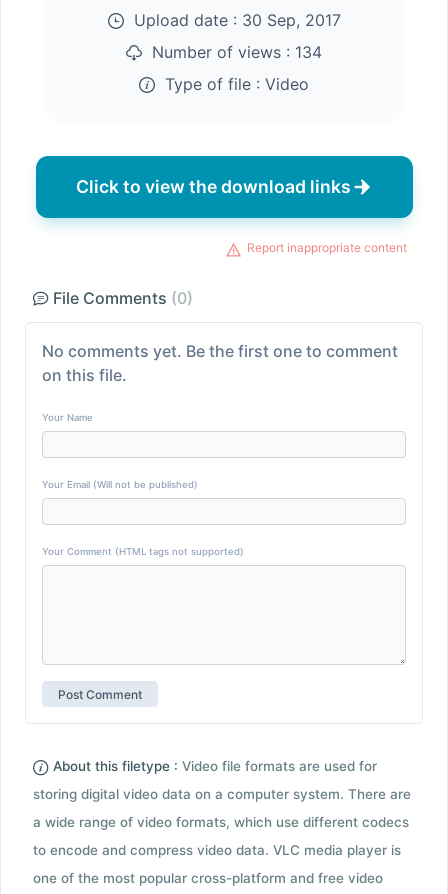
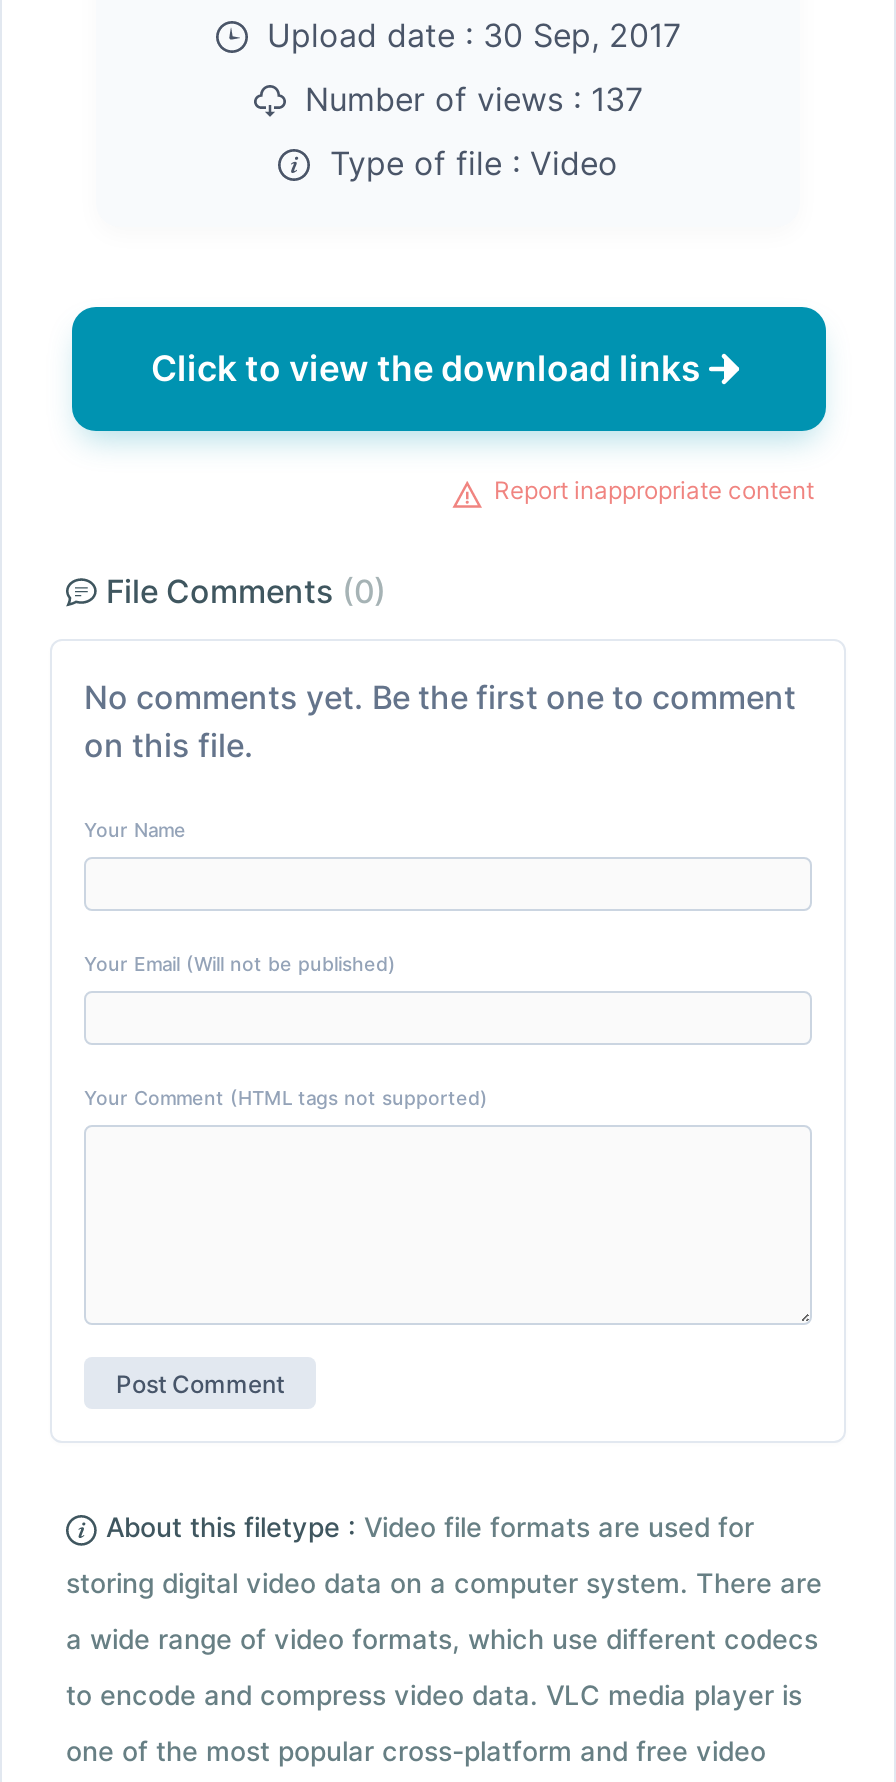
[142,42,322,62] Number of views : 134 -> [285,79,643,119] Number of views : 137

